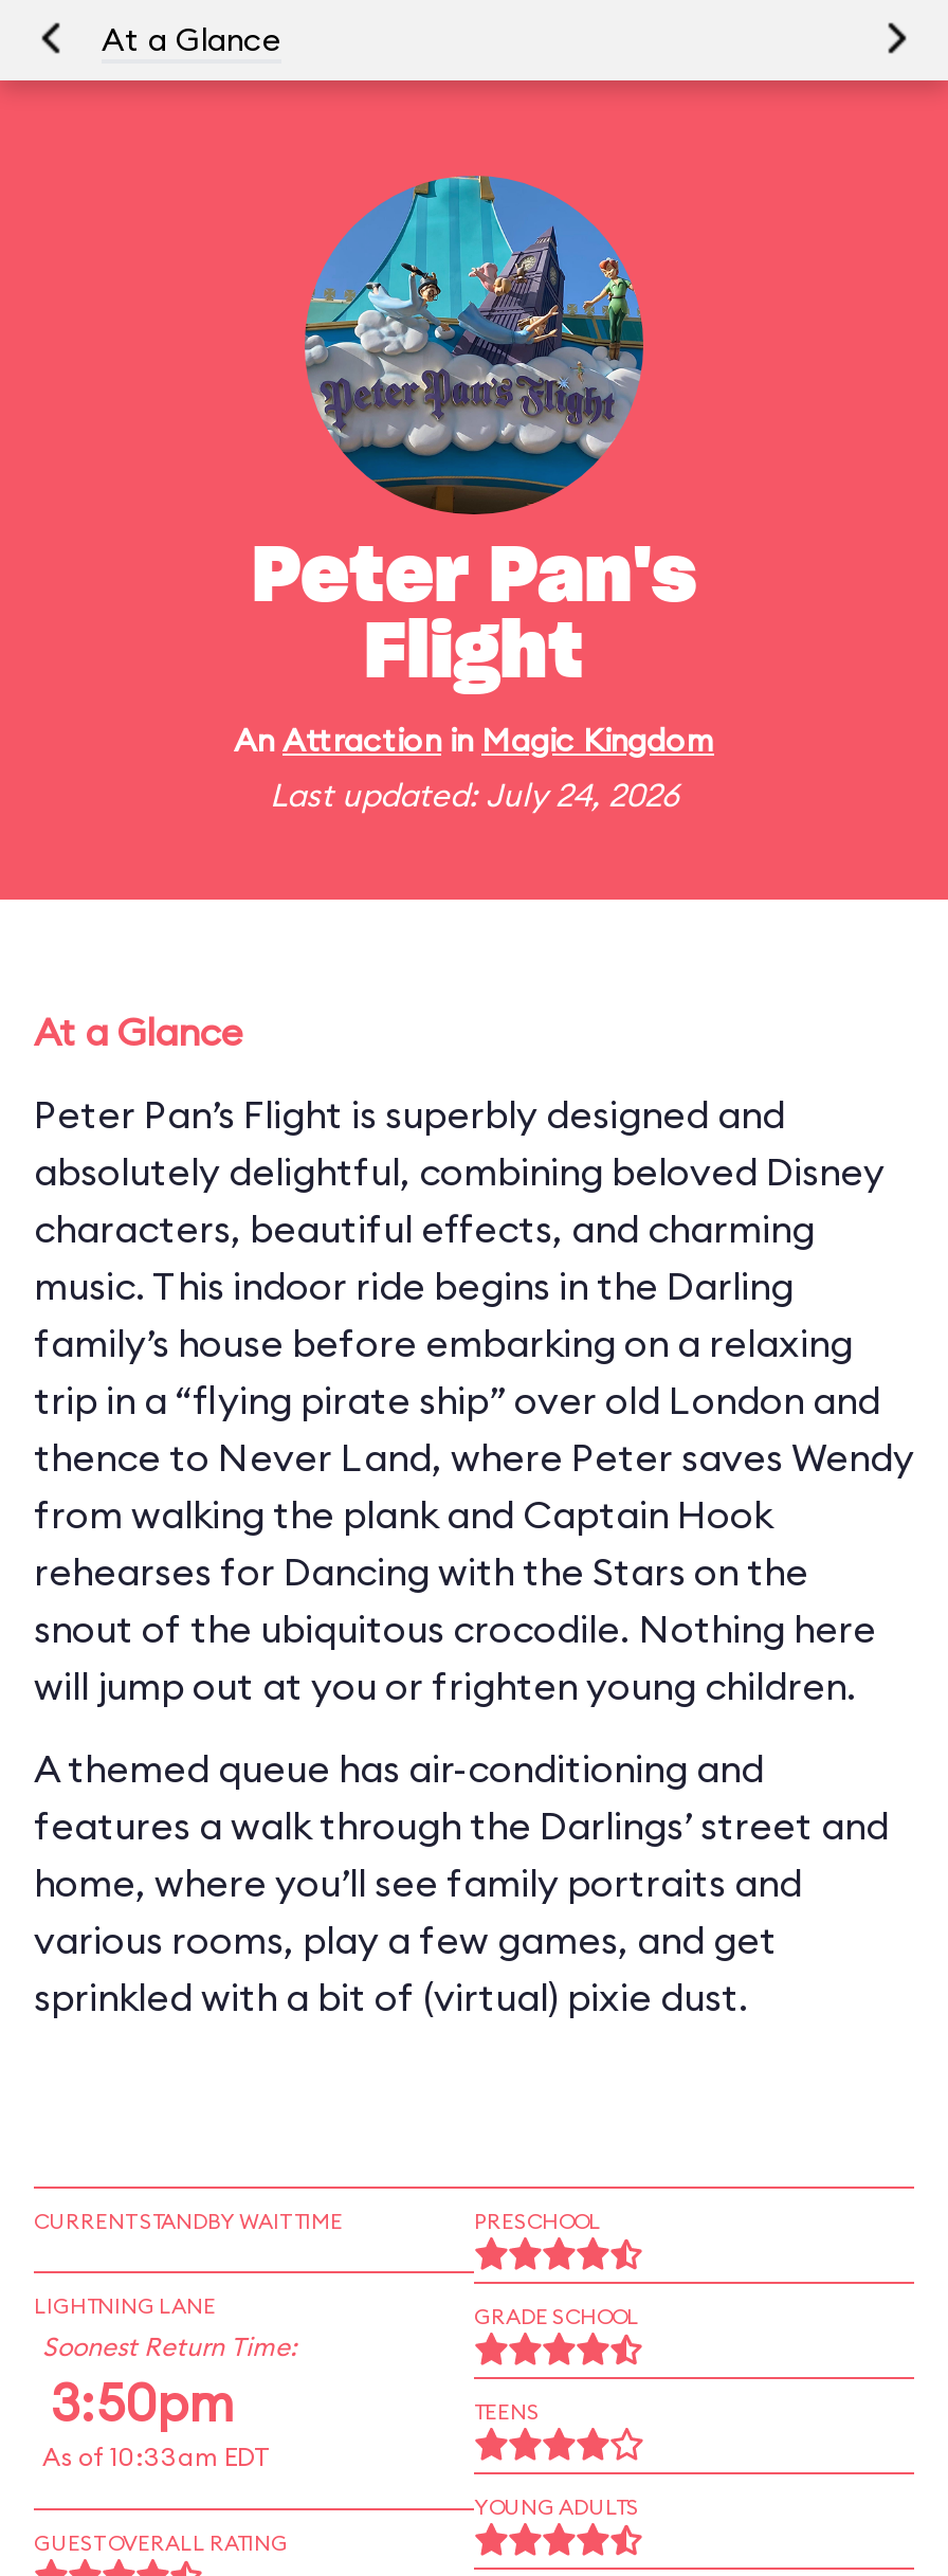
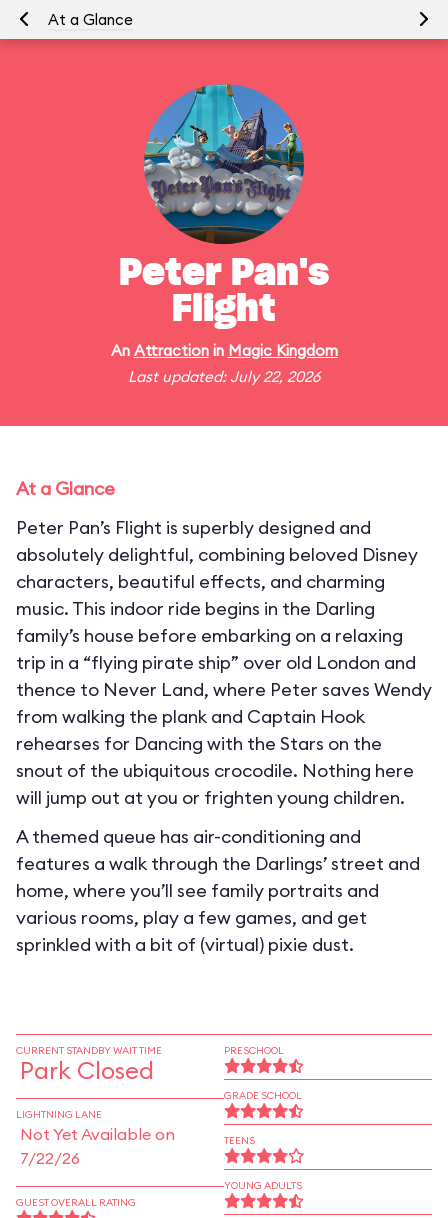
[270,775,678,815] Last updated: July 24, 2026 -> [128,367,320,386] Last updated: July 22, 2026
none -> [20,1055,154,1085] Park Closed
moved [34,2292,216,2320] -> [16,1108,102,1121]: LIGHTNING LANE
[42,2330,296,2472] Soonest Return Time: | 3:50pm | As of 10:33am EDT -> [20,1124,175,1168] Not Yet Available on | 7/22/26

